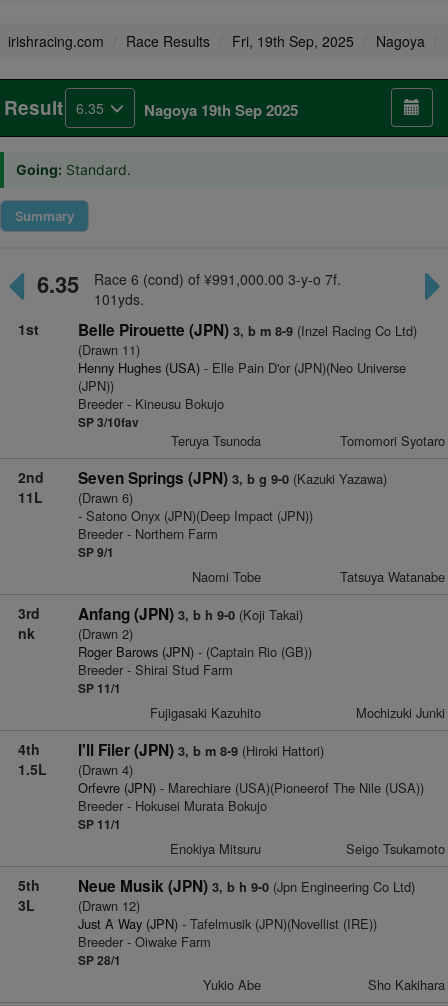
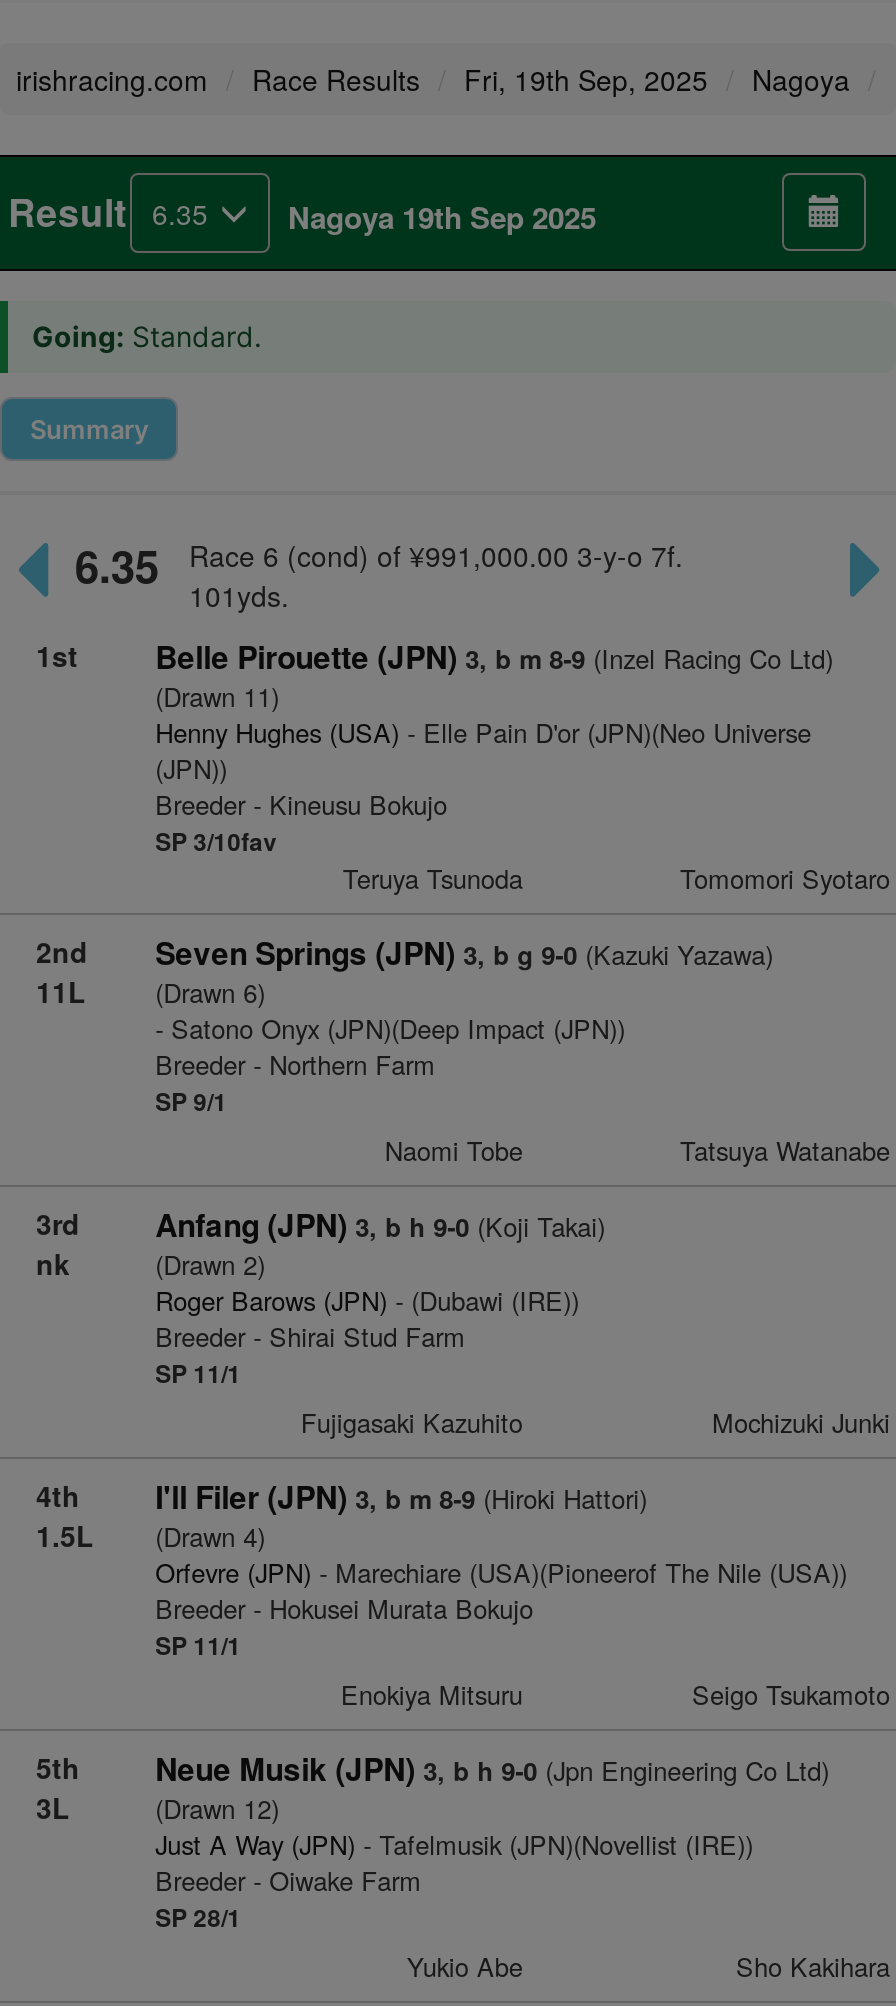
[78,642,312,661] Roger Barows (JPN) - (Captain Rio (GB)) -> [155,1281,579,1319] Roger Barows (JPN) - (Dubawi (IRE))

